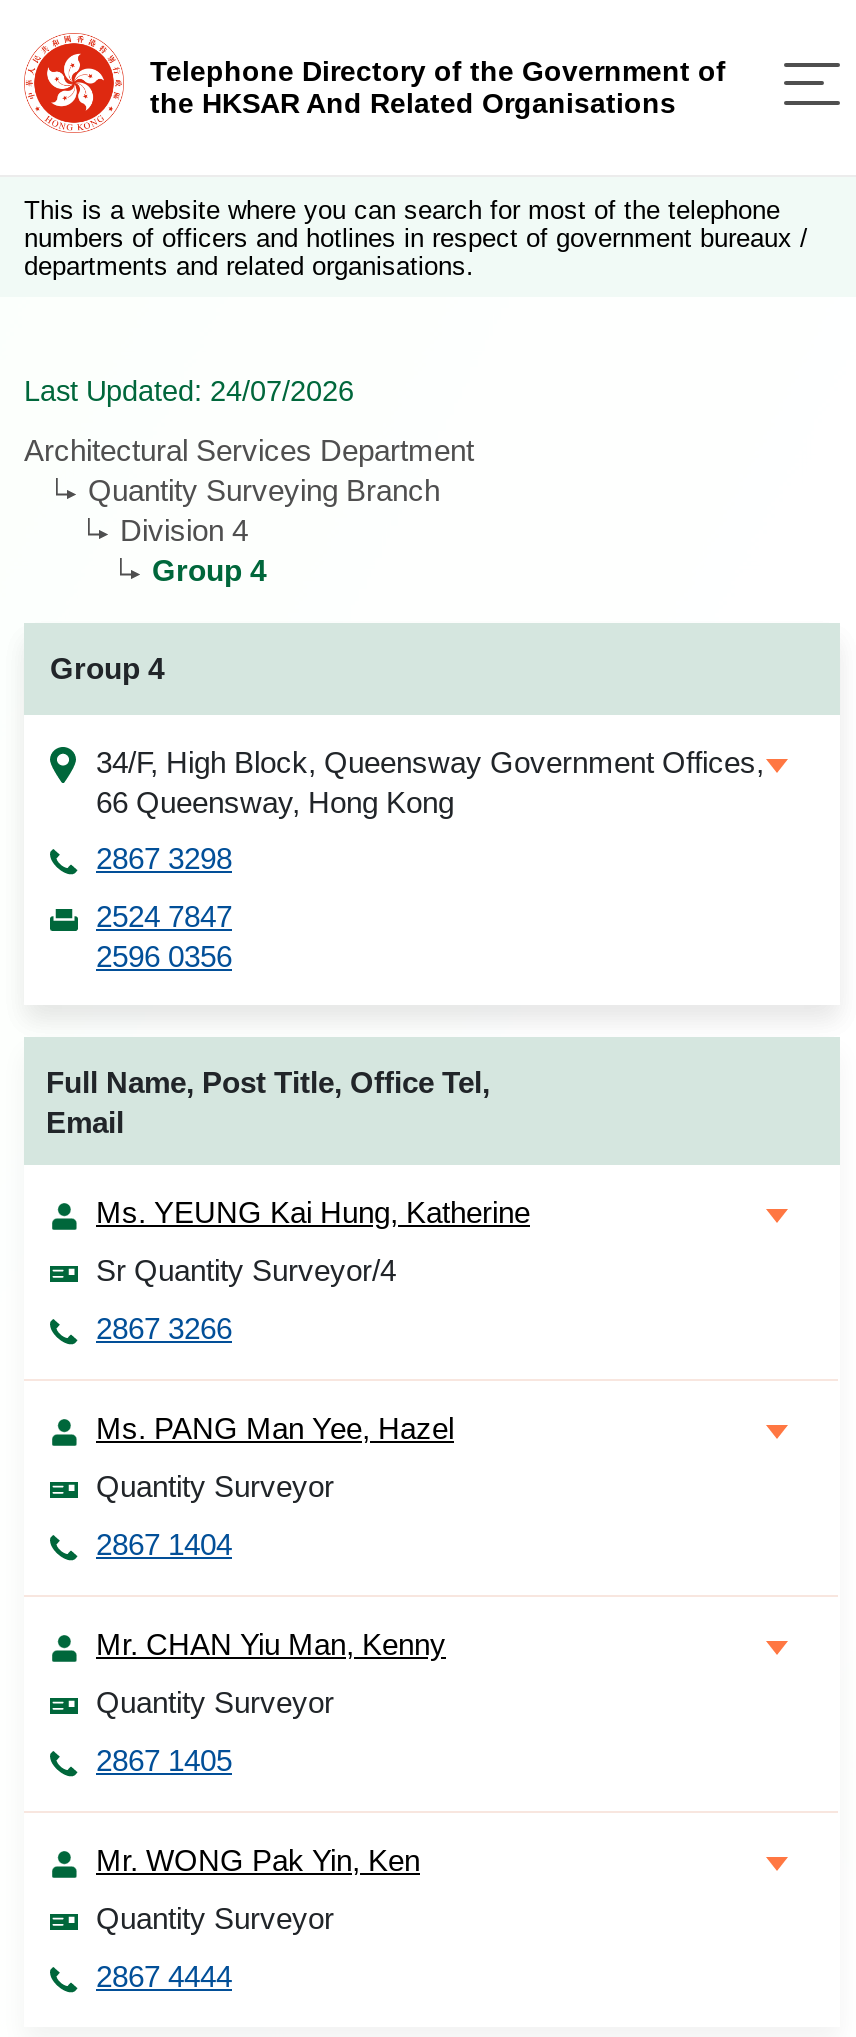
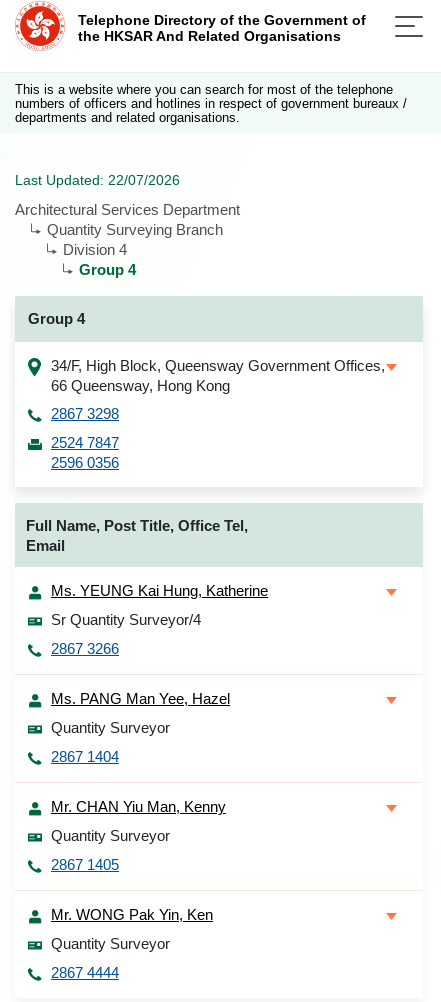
[24,375,354,407] Last Updated: 24/07/2026 -> [15,172,180,188] Last Updated: 22/07/2026

